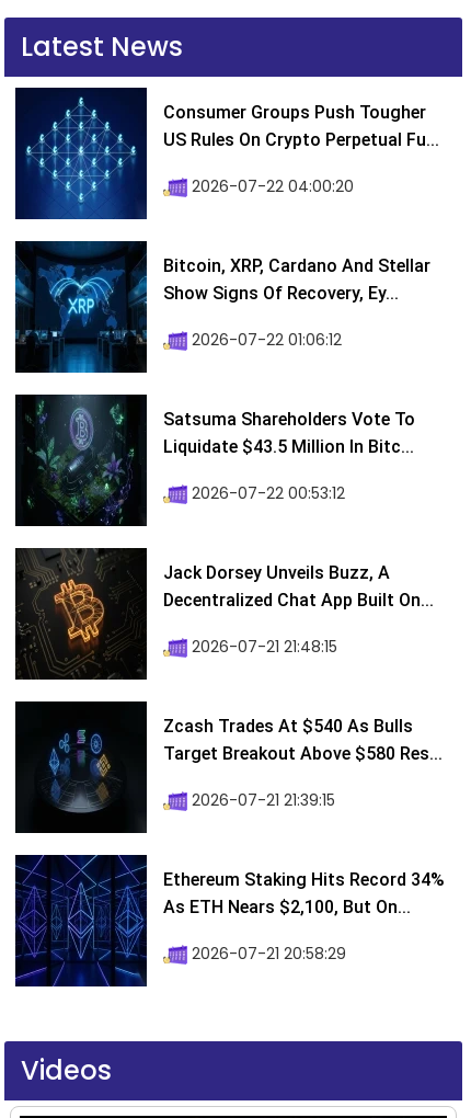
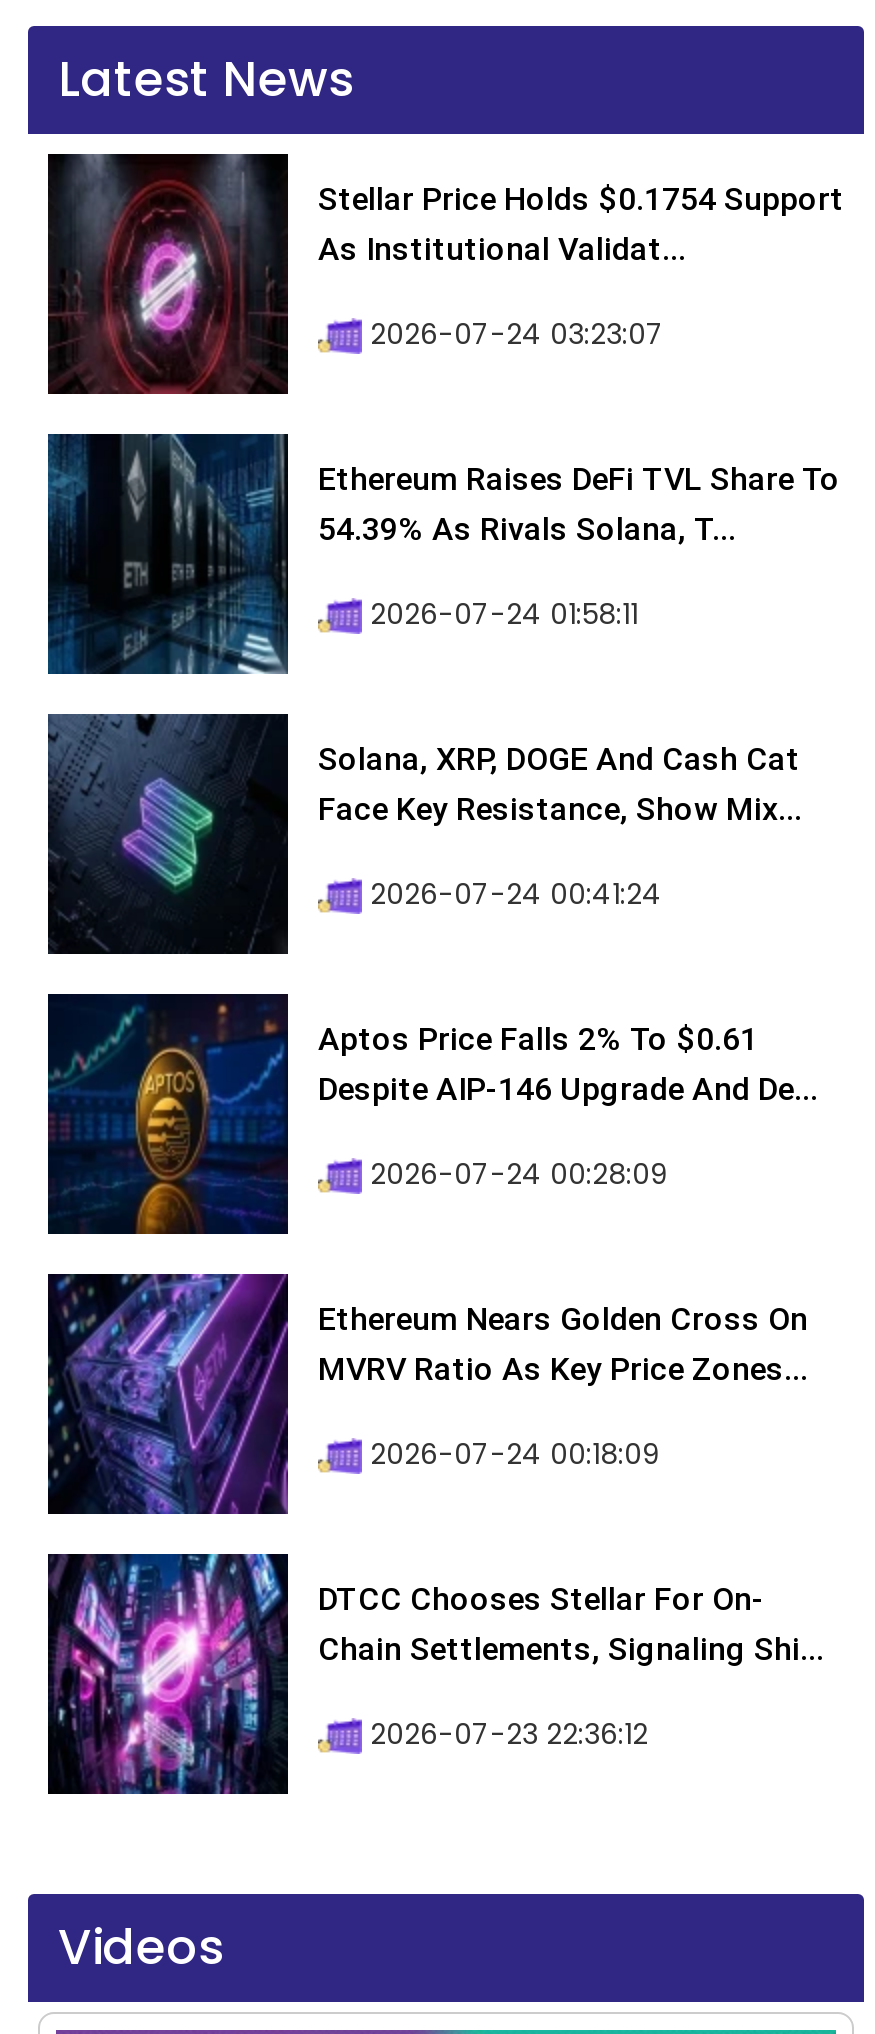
[15,88,439,220] [image] | Consumer Groups Push Tougher | US Rules On Crypto Perpetual Fu... -> [48,154,844,396] [image] | Stellar Price Holds $0.1754 Support | As Institutional Validat...
[192,176,354,198] 2026-07-22 04:00:20 -> [370,314,664,354] 2026-07-24 03:23:07
[14,241,430,374] [image] | Bitcoin, XRP, Cardano And Stellar | Show Signs Of Recovery, Ey... -> [46,434,840,676] [image] | Ethereum Raises DeFi TVL Share To | 54.39% As Rivals Solana, T...
[192,329,342,351] 2026-07-22 01:06:12 -> [370,594,638,634] 2026-07-24 01:58:11
[15,393,415,525] [image] | Satsuma Shareholders Vote To | Liquidate $43.5 Million In Bitc... -> [48,712,802,952] [image] | Solana, XRP, DOGE And Cash Cat | Face Key Resistance, Show Mix...
[192,482,345,504] 2026-07-22 00:53:12 -> [370,874,662,914] 2026-07-24 00:41:24
[15,548,434,681] [image] | Jack Dorsey Unveils Buzz, A | Decentralized Chat App Built On... -> [48,994,818,1236] [image] | Aptos Price Falls 2% To $0.61 | Despite AIP-146 Upgrade And De...
[192,636,337,658] 2026-07-21 21:48:15 -> [370,1154,668,1194] 2026-07-24 00:28:09
[15,700,443,834] [image] | Zcash Trades At $540 As Bulls | Target Breakout Above $580 Res... -> [48,1272,808,1516] [image] | Ethereum Nears Golden Cross On | MVRV Ratio As Key Price Zones...
[192,789,335,811] 2026-07-21 21:39:15 -> [370,1434,660,1474] 2026-07-24 00:18:09
[14,854,445,986] [image] | Ethereum Staking Hits Record 34% | As ETH Nears $2,100, But On... -> [48,1552,824,1794] [image] | DTCC Chooses Stellar For On- | Chain Settlements, Signaling Shi...
[192,943,346,965] 2026-07-21 20:58:29 -> [370,1714,648,1754] 2026-07-23 22:36:12

